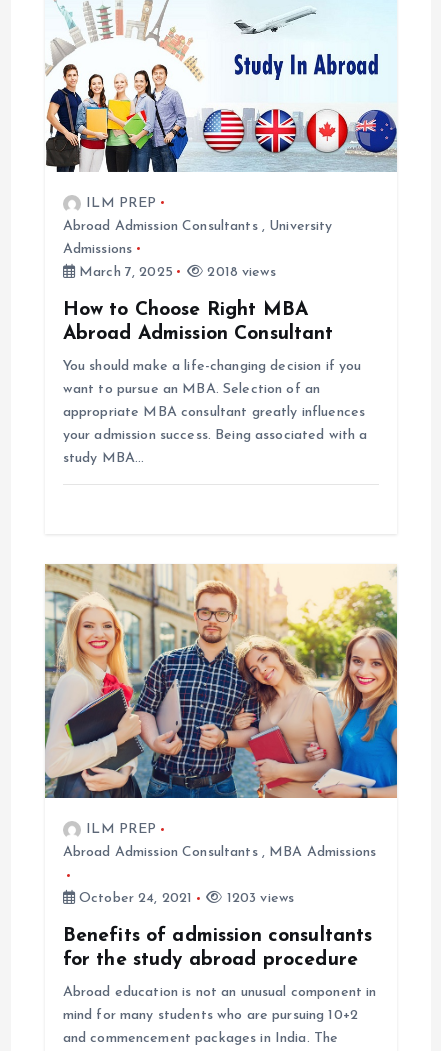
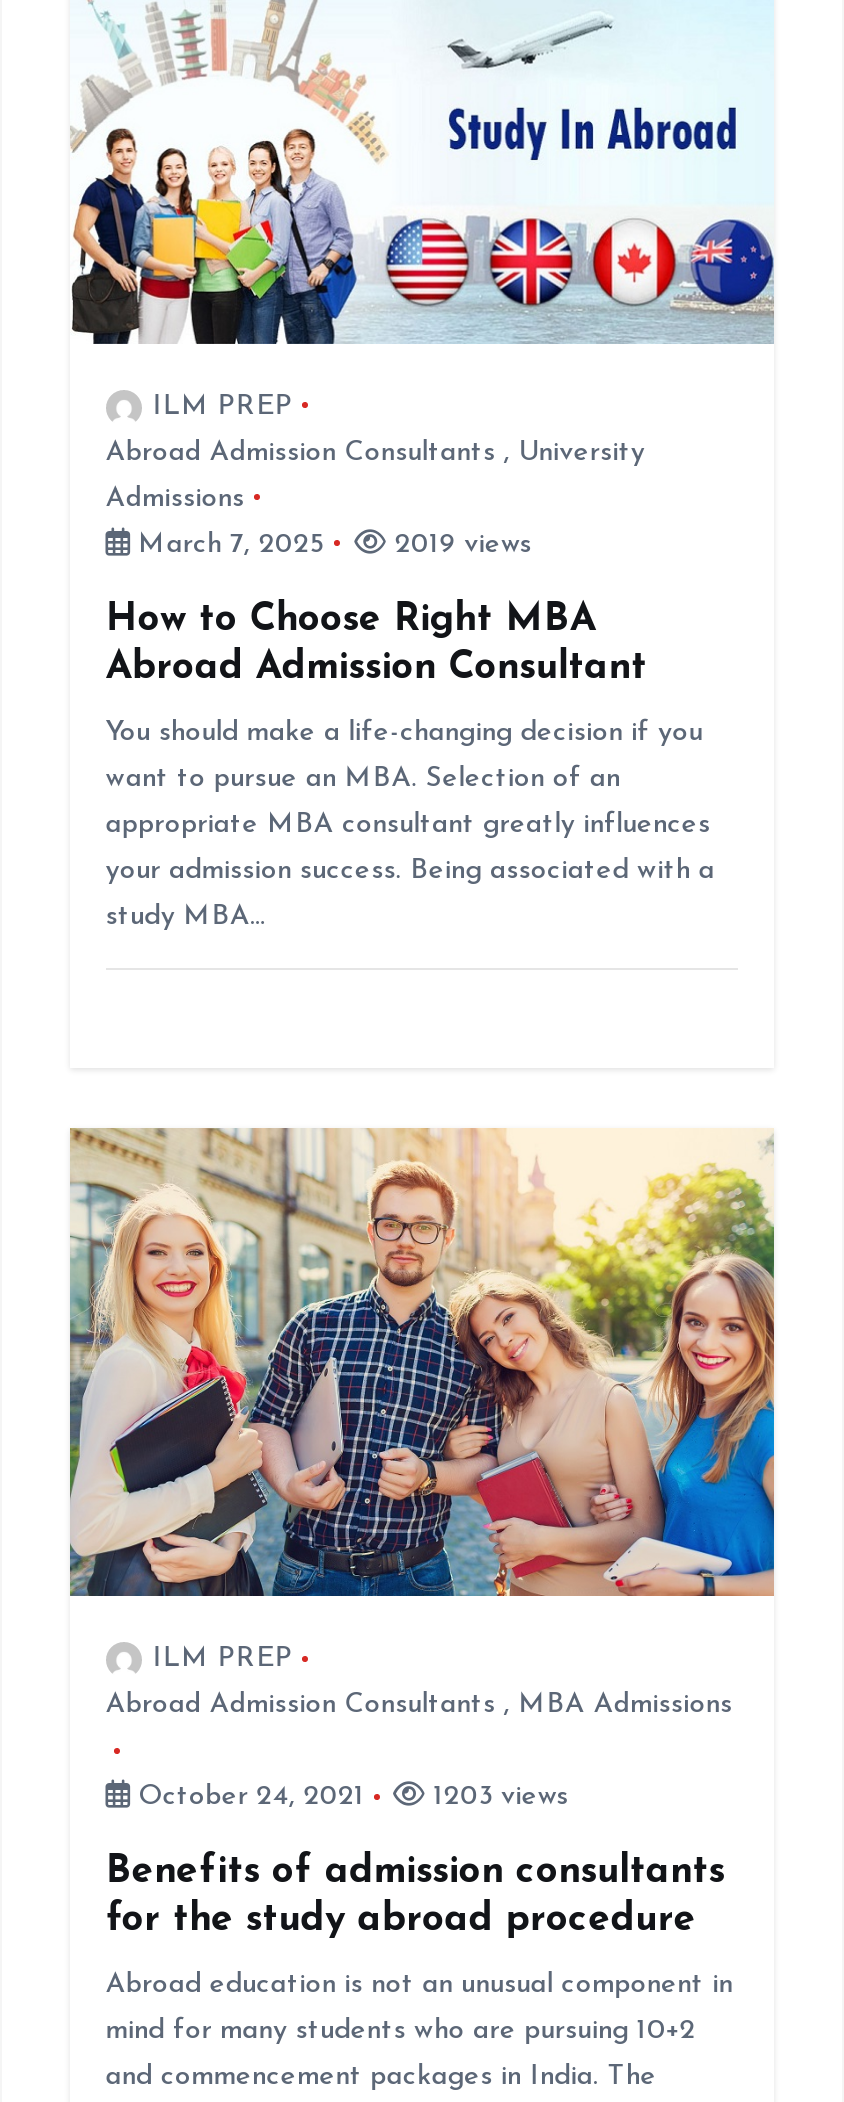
[203,264,276,279] 2018 views -> [386,529,532,559] 2019 views

